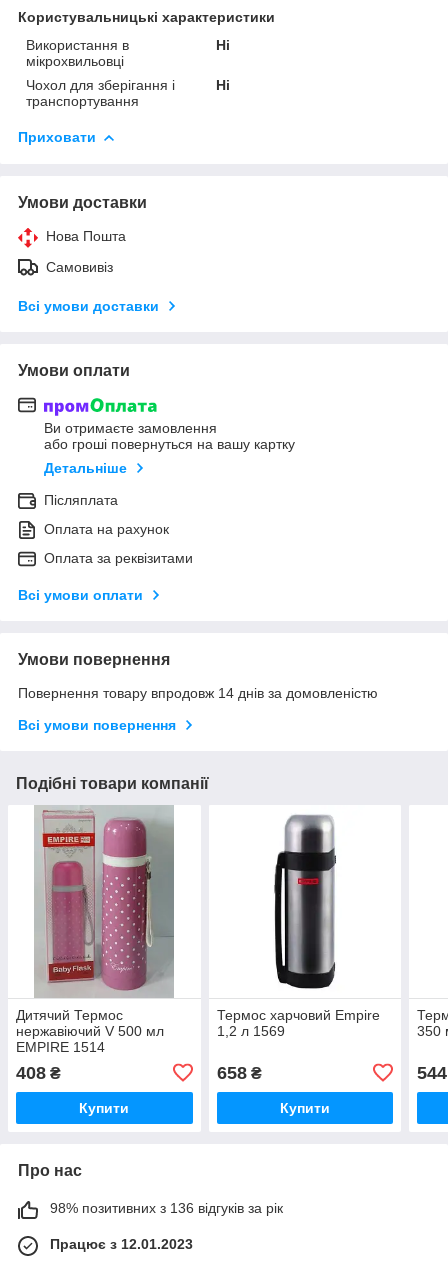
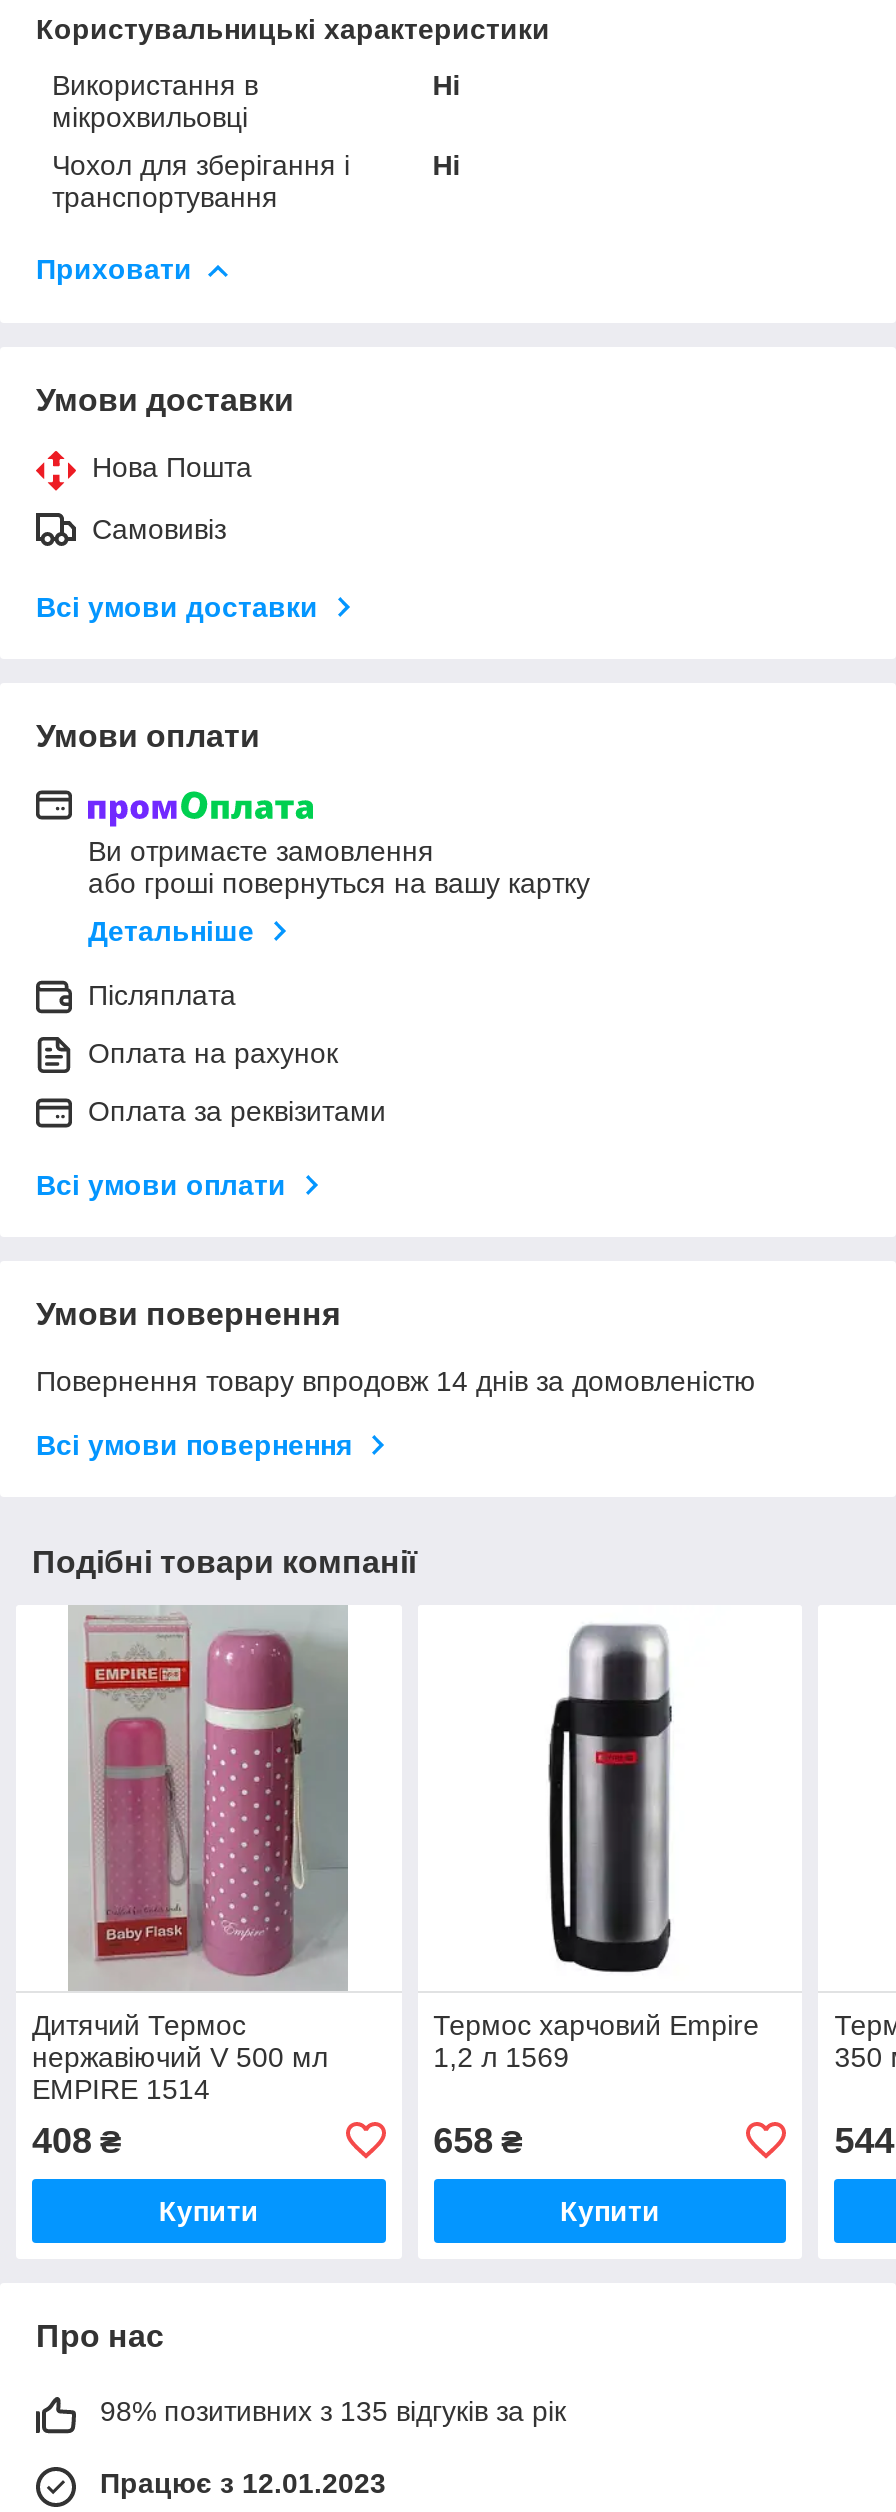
[50,1200,283,1216] 98% позитивних з 136 відгуків за рік -> [100,2395,566,2427] 98% позитивних з 135 відгуків за рік

